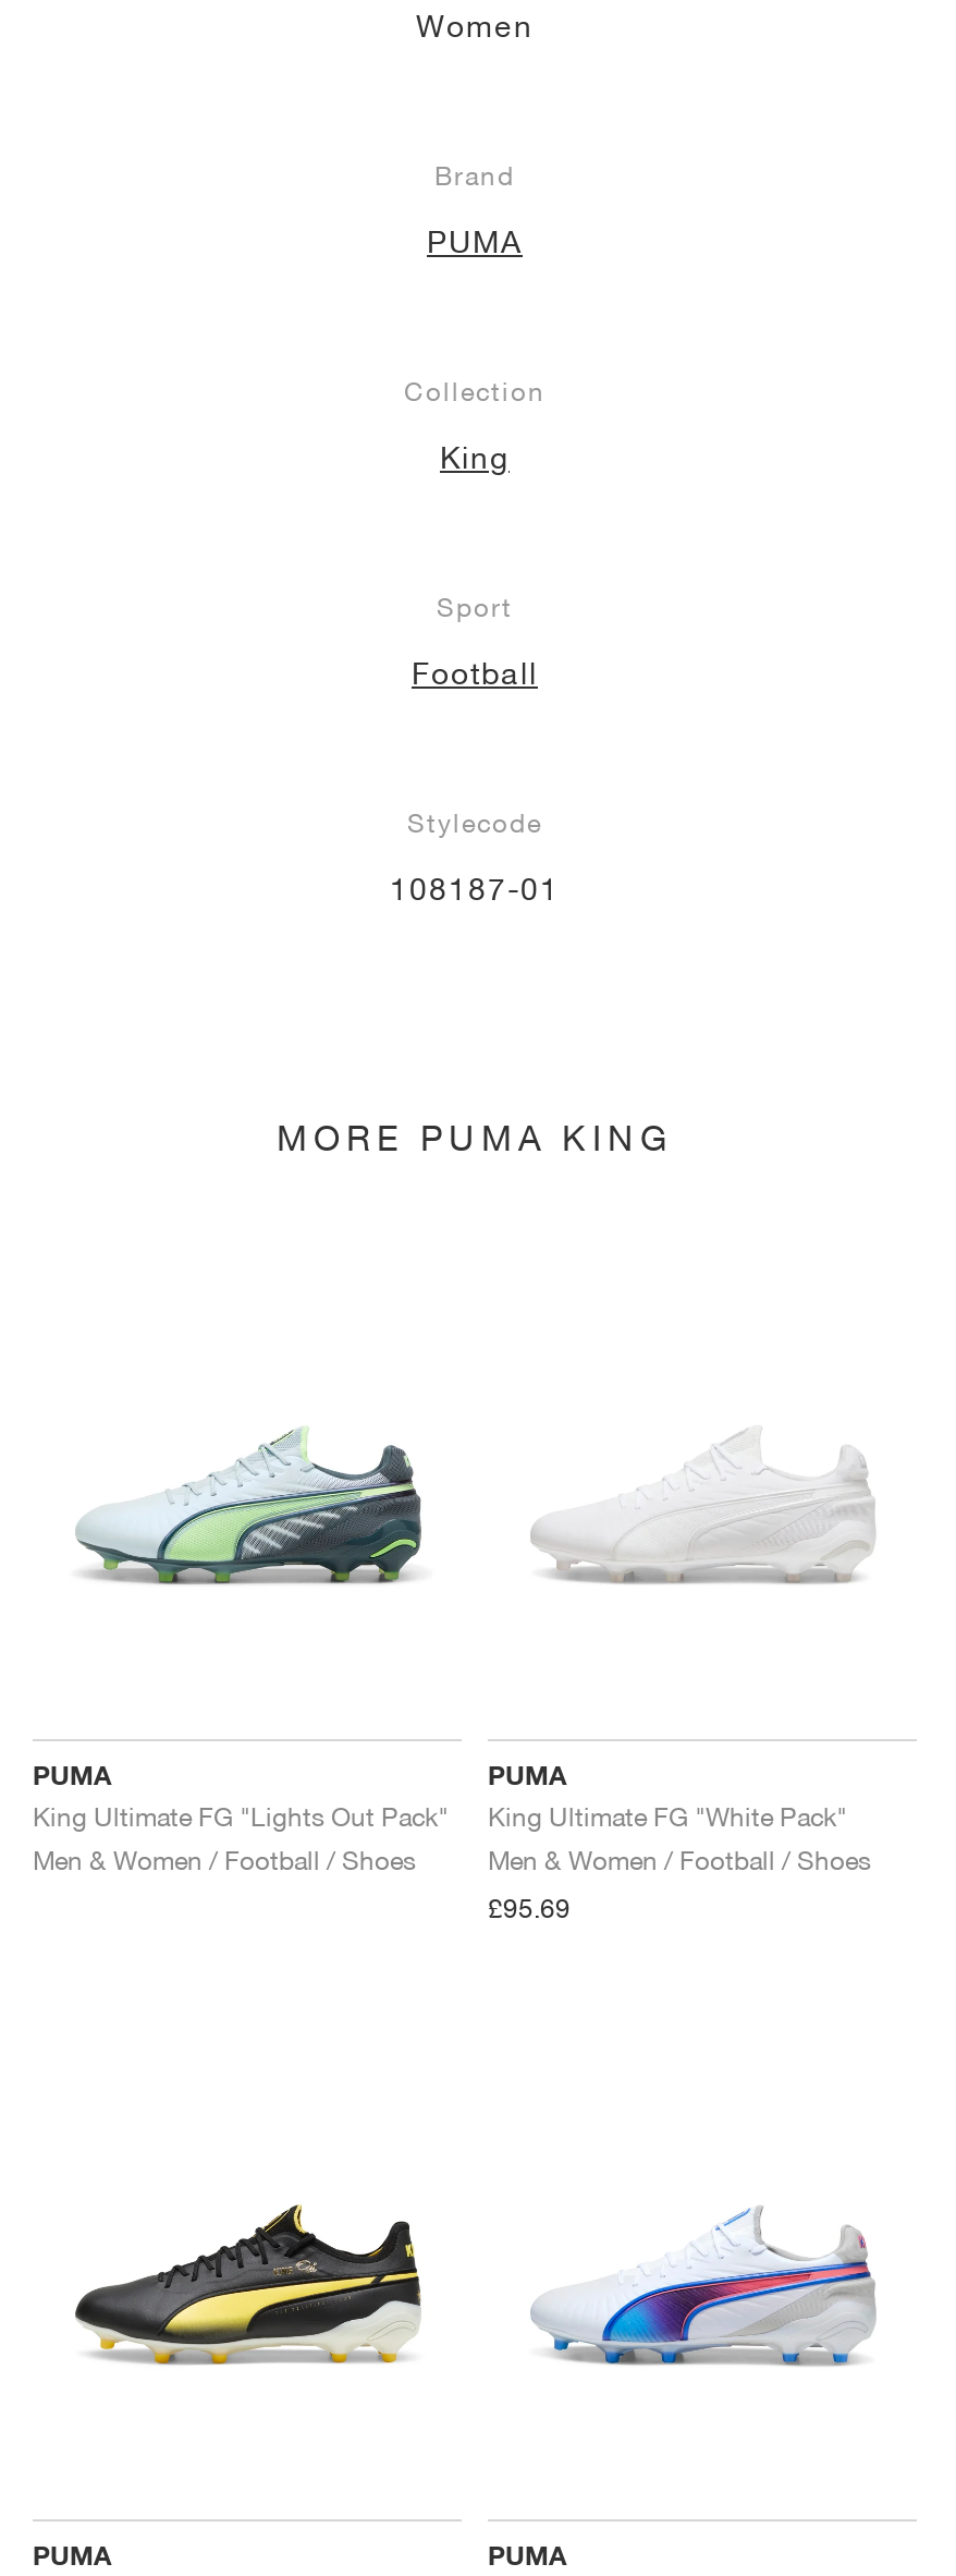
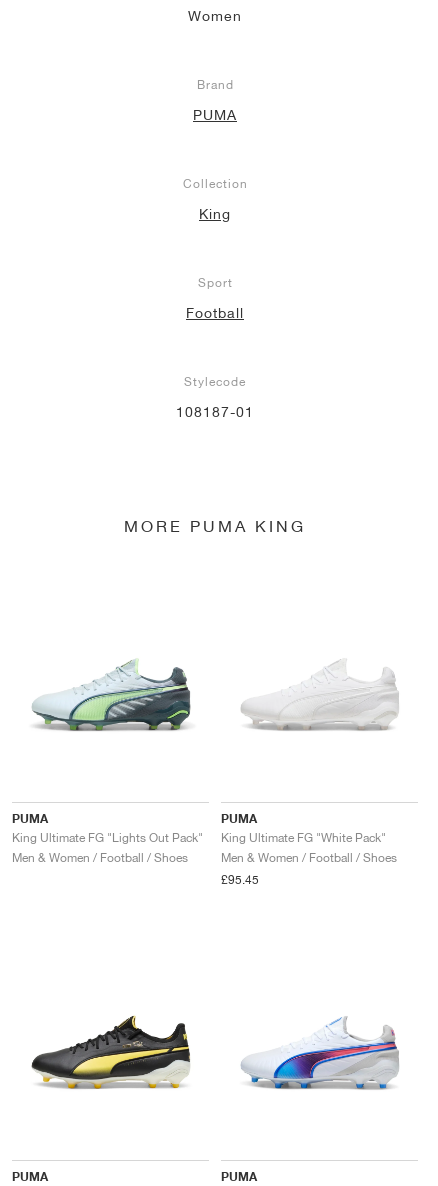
[488,1891,571,1924] £95.69 -> [221,872,259,887] £95.45

